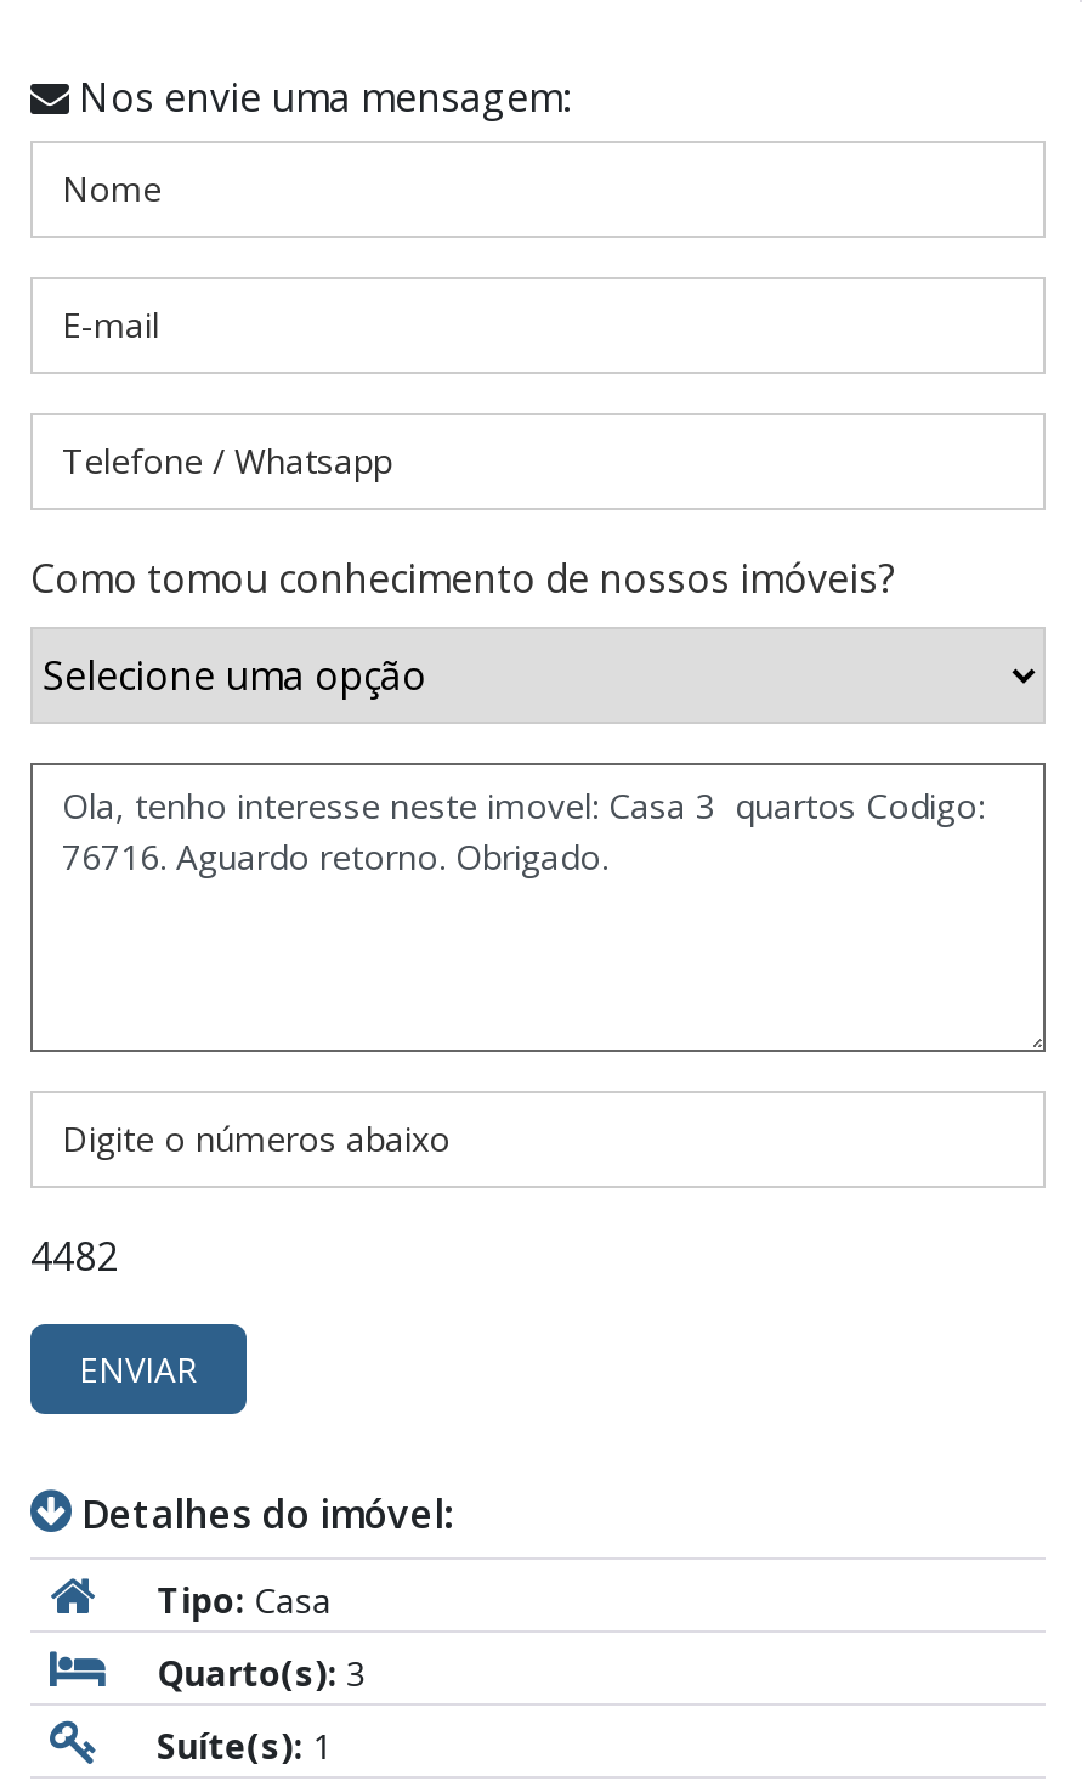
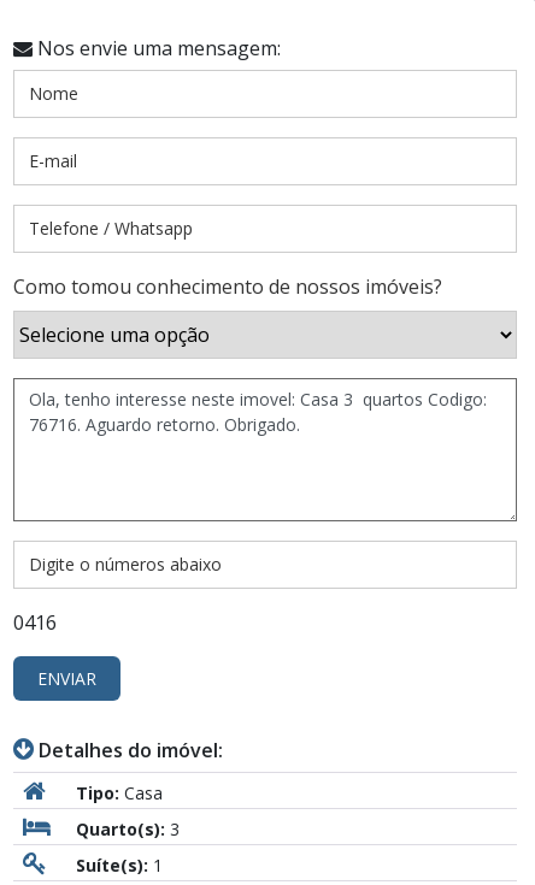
[30,1228,118,1282] 4482 -> [13,609,57,635] 0416

